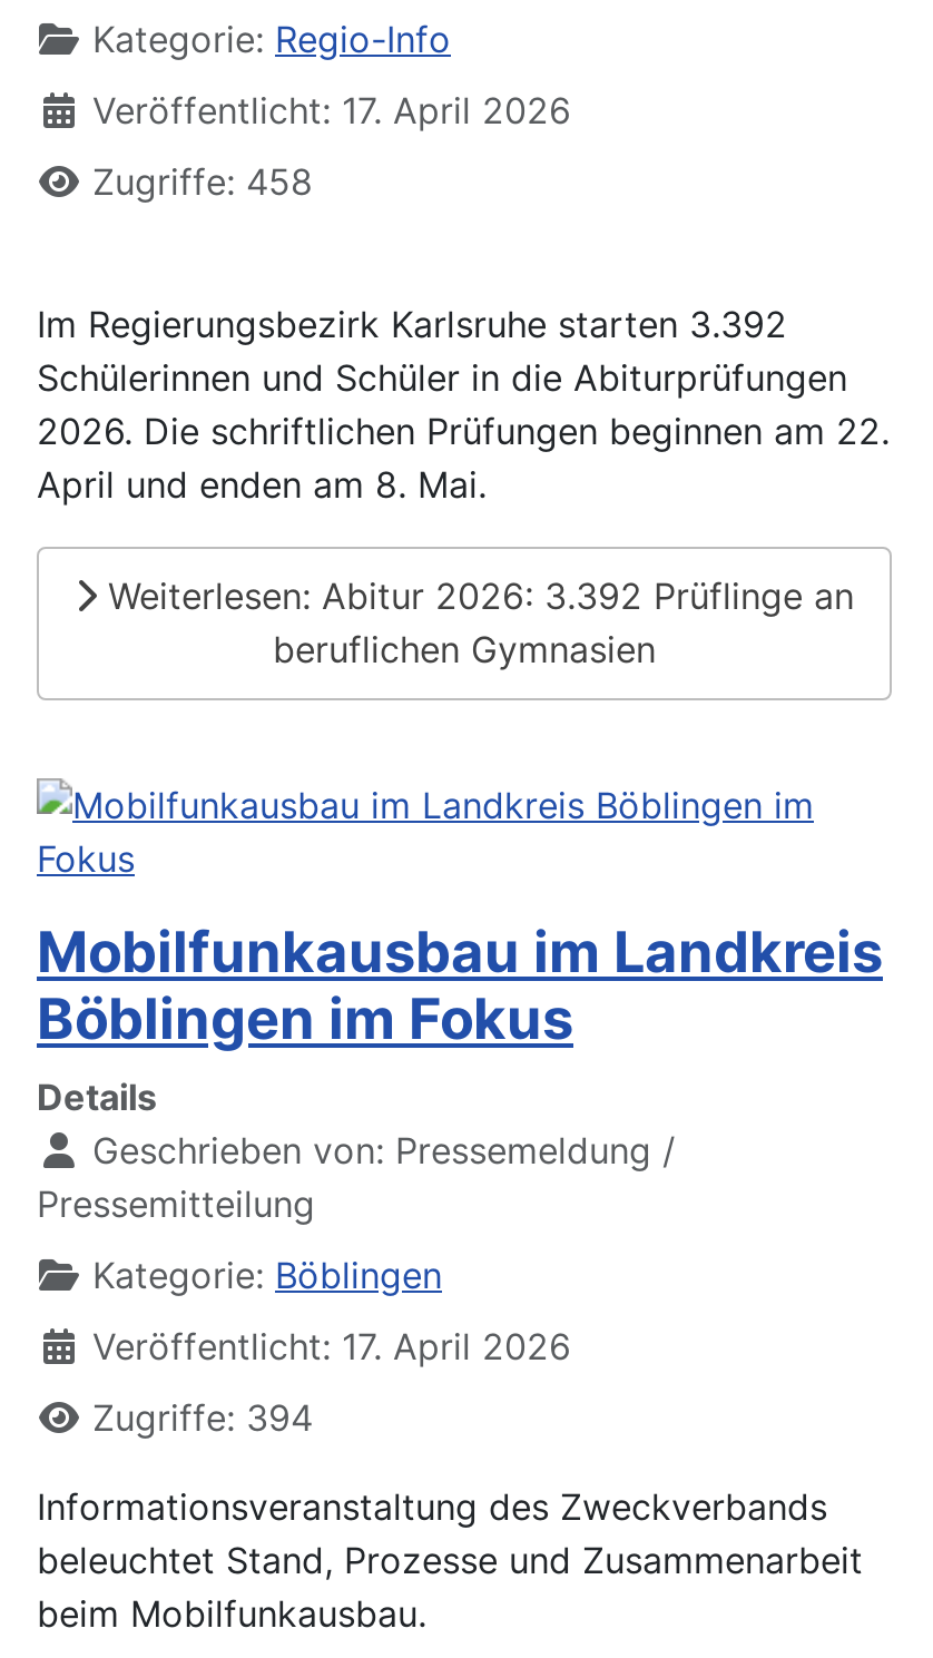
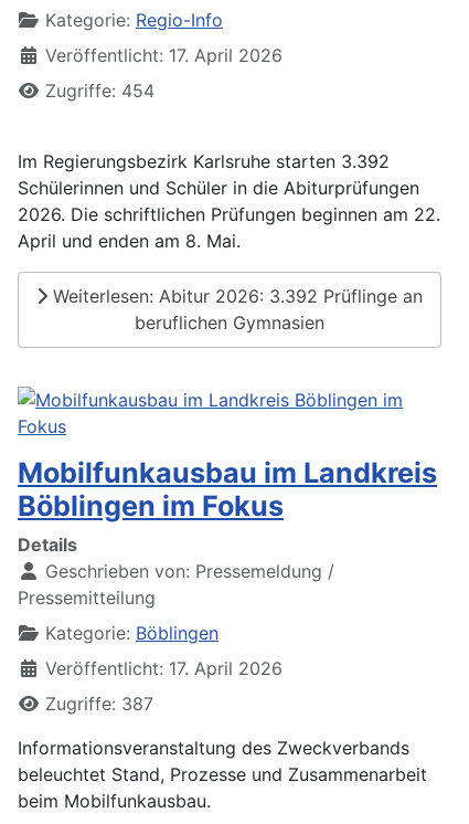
[92,159,313,203] Zugriffe: 458 -> [45,79,154,101] Zugriffe: 454
[92,1395,313,1440] Zugriffe: 394 -> [45,693,153,715] Zugriffe: 387

